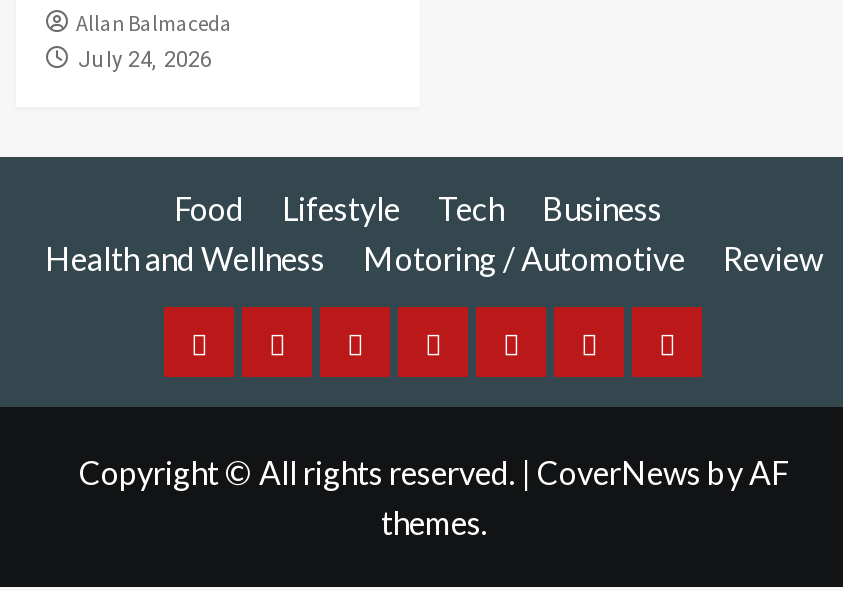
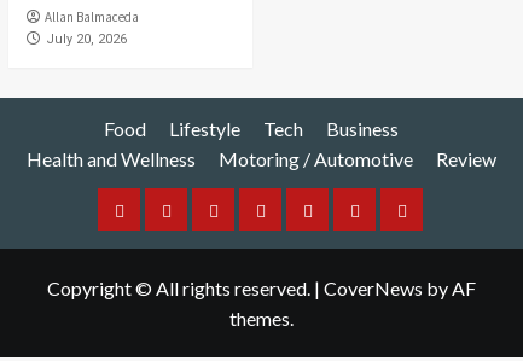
[78,47,212,73] July 24, 2026 -> [46,31,127,47] July 20, 2026

